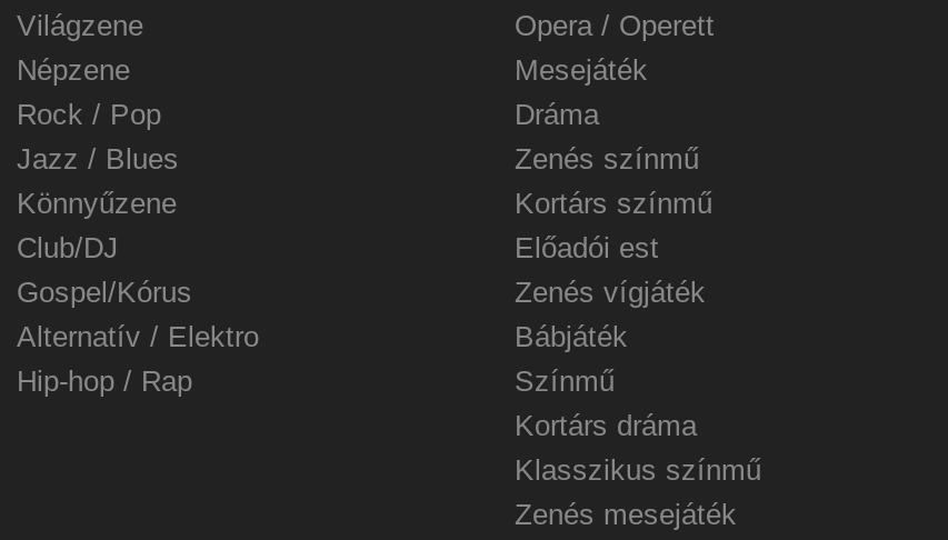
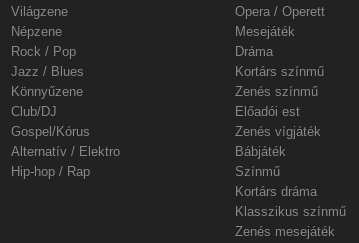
moved [515,142,699,175] -> [235,84,318,99]: Zenés színmű
moved [515,186,712,220] -> [235,64,324,79]: Kortárs színmű

